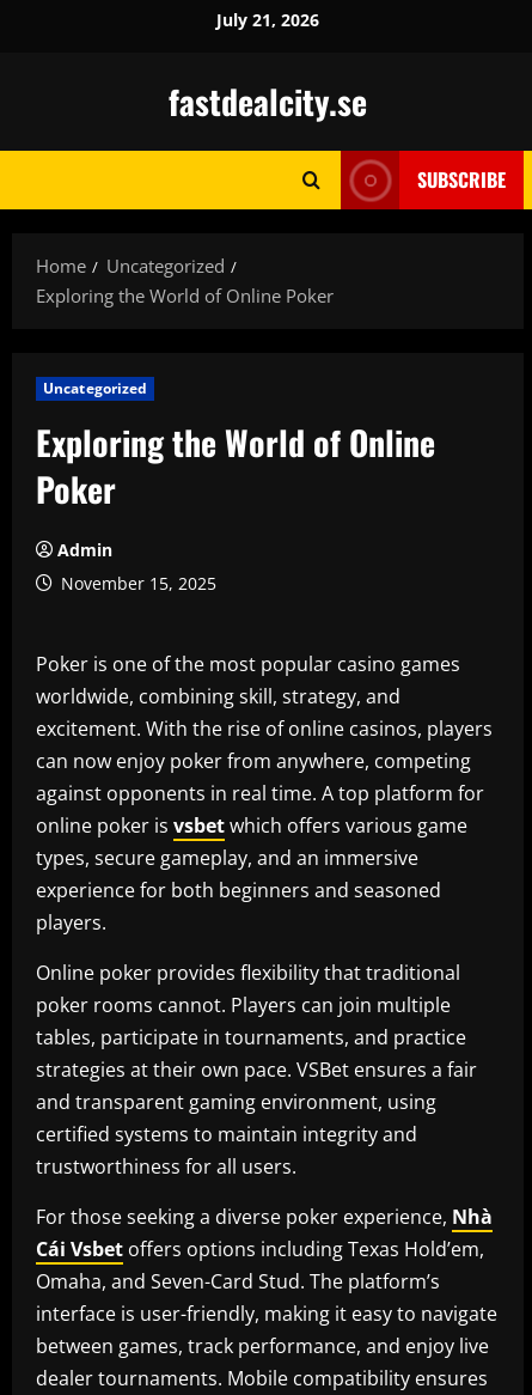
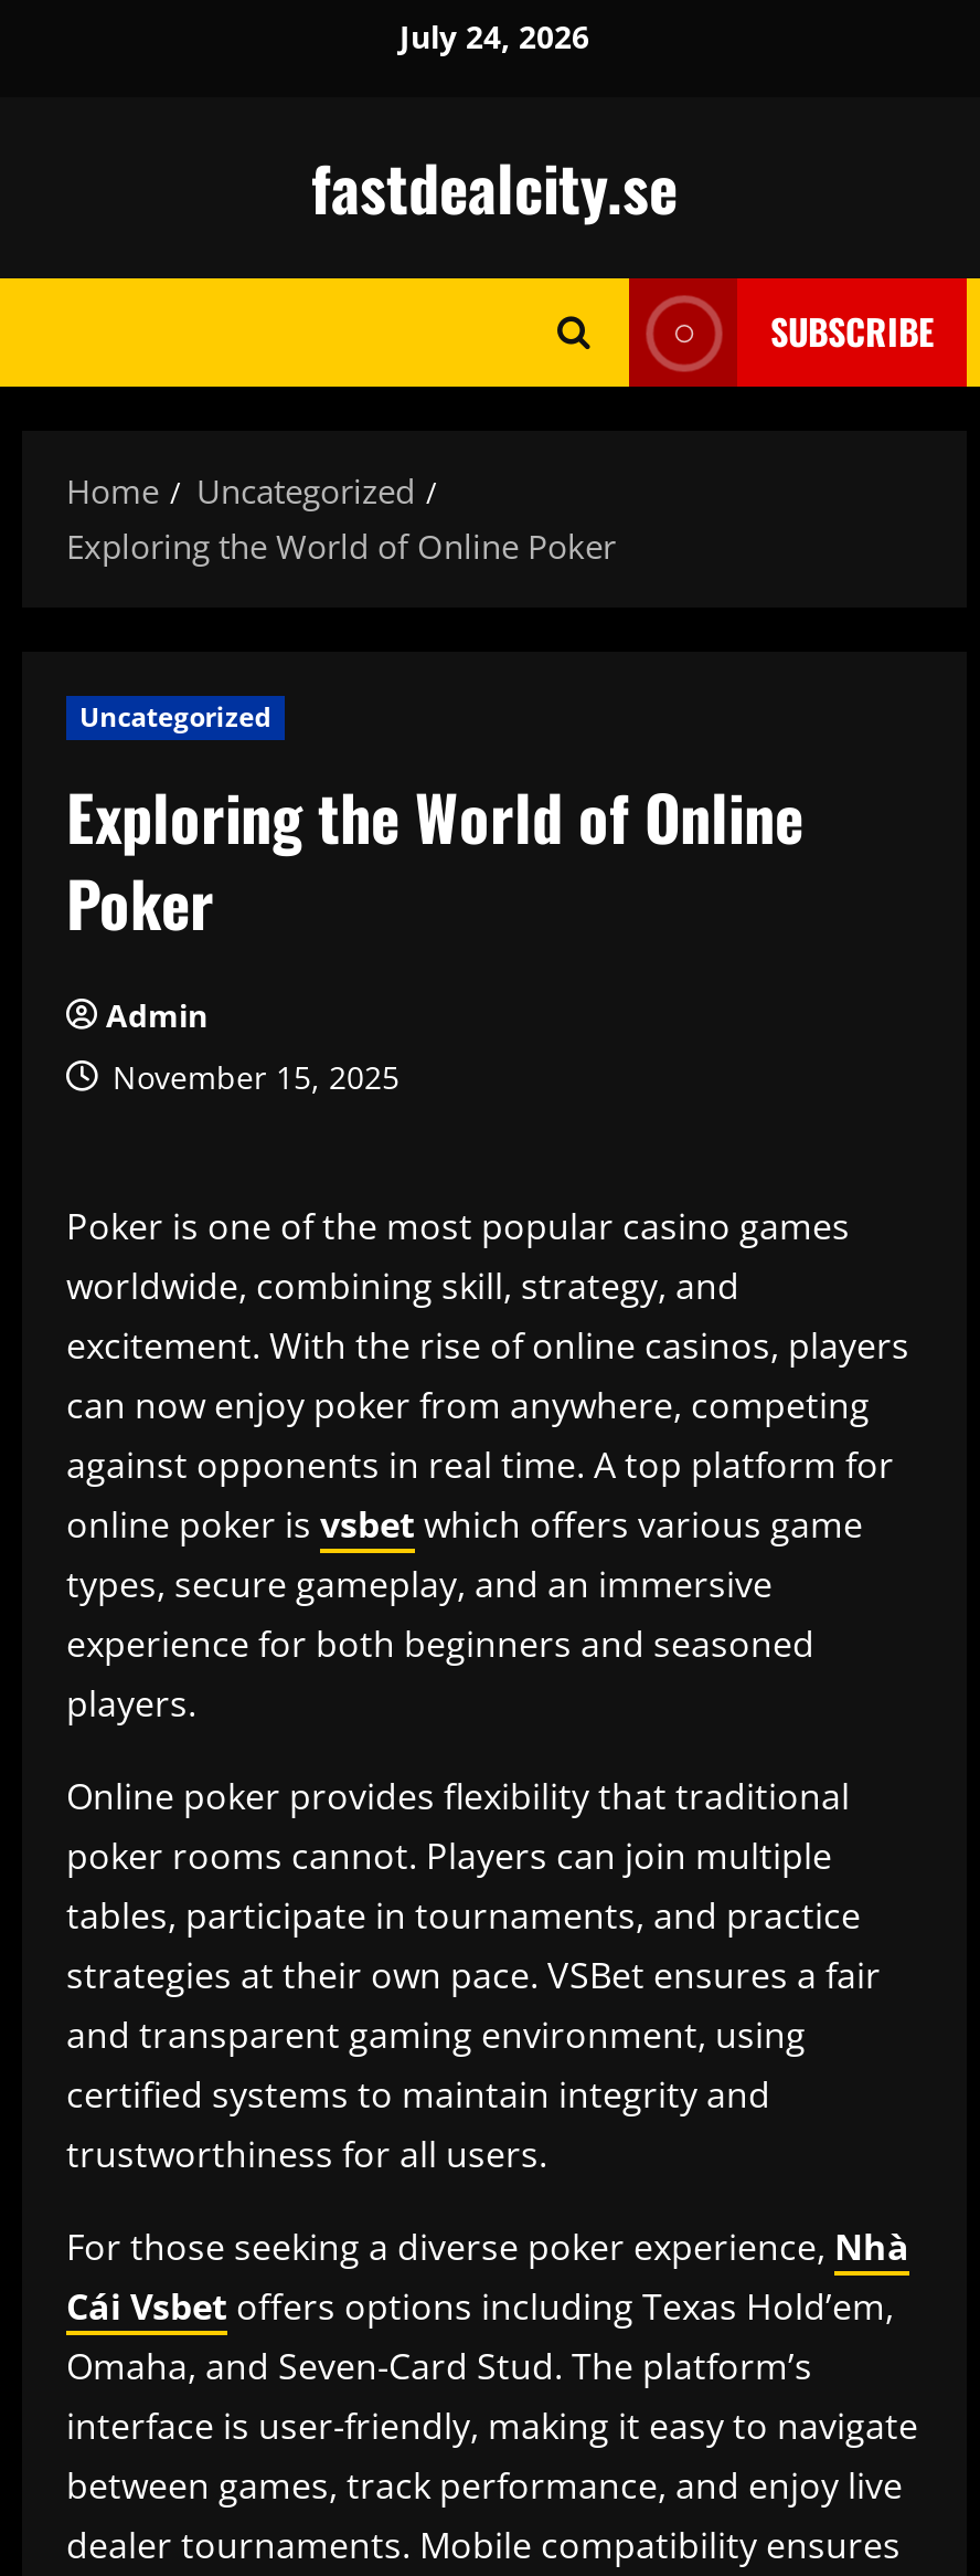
[216,8,319,31] July 21, 2026 -> [400,15,589,57] July 24, 2026

